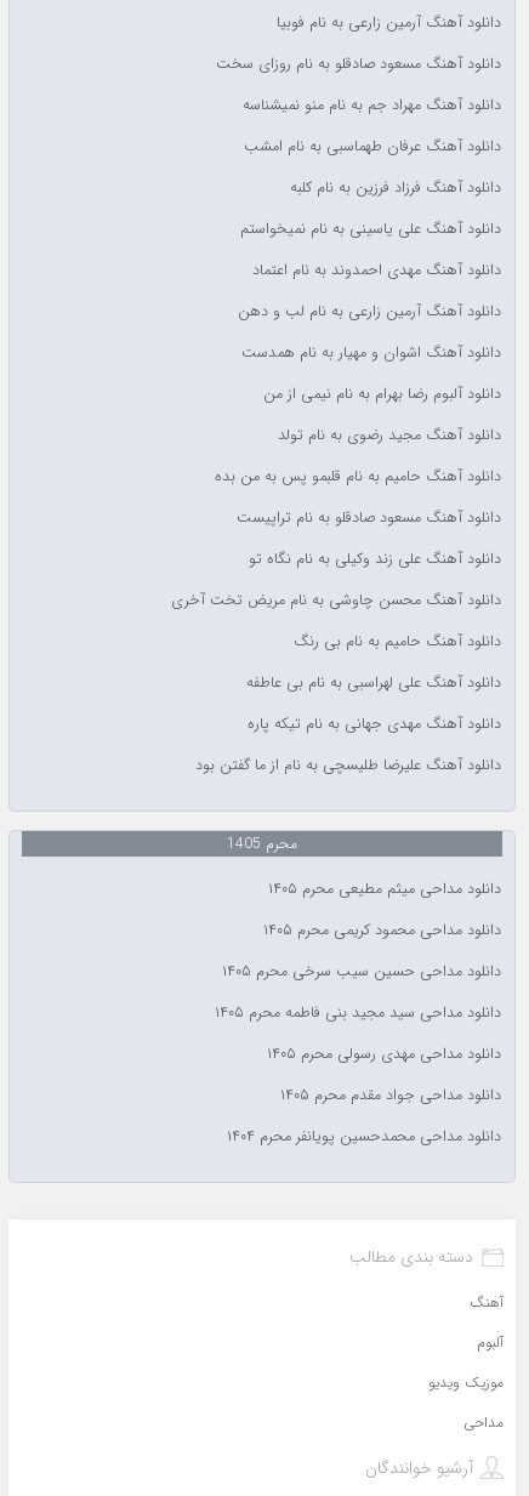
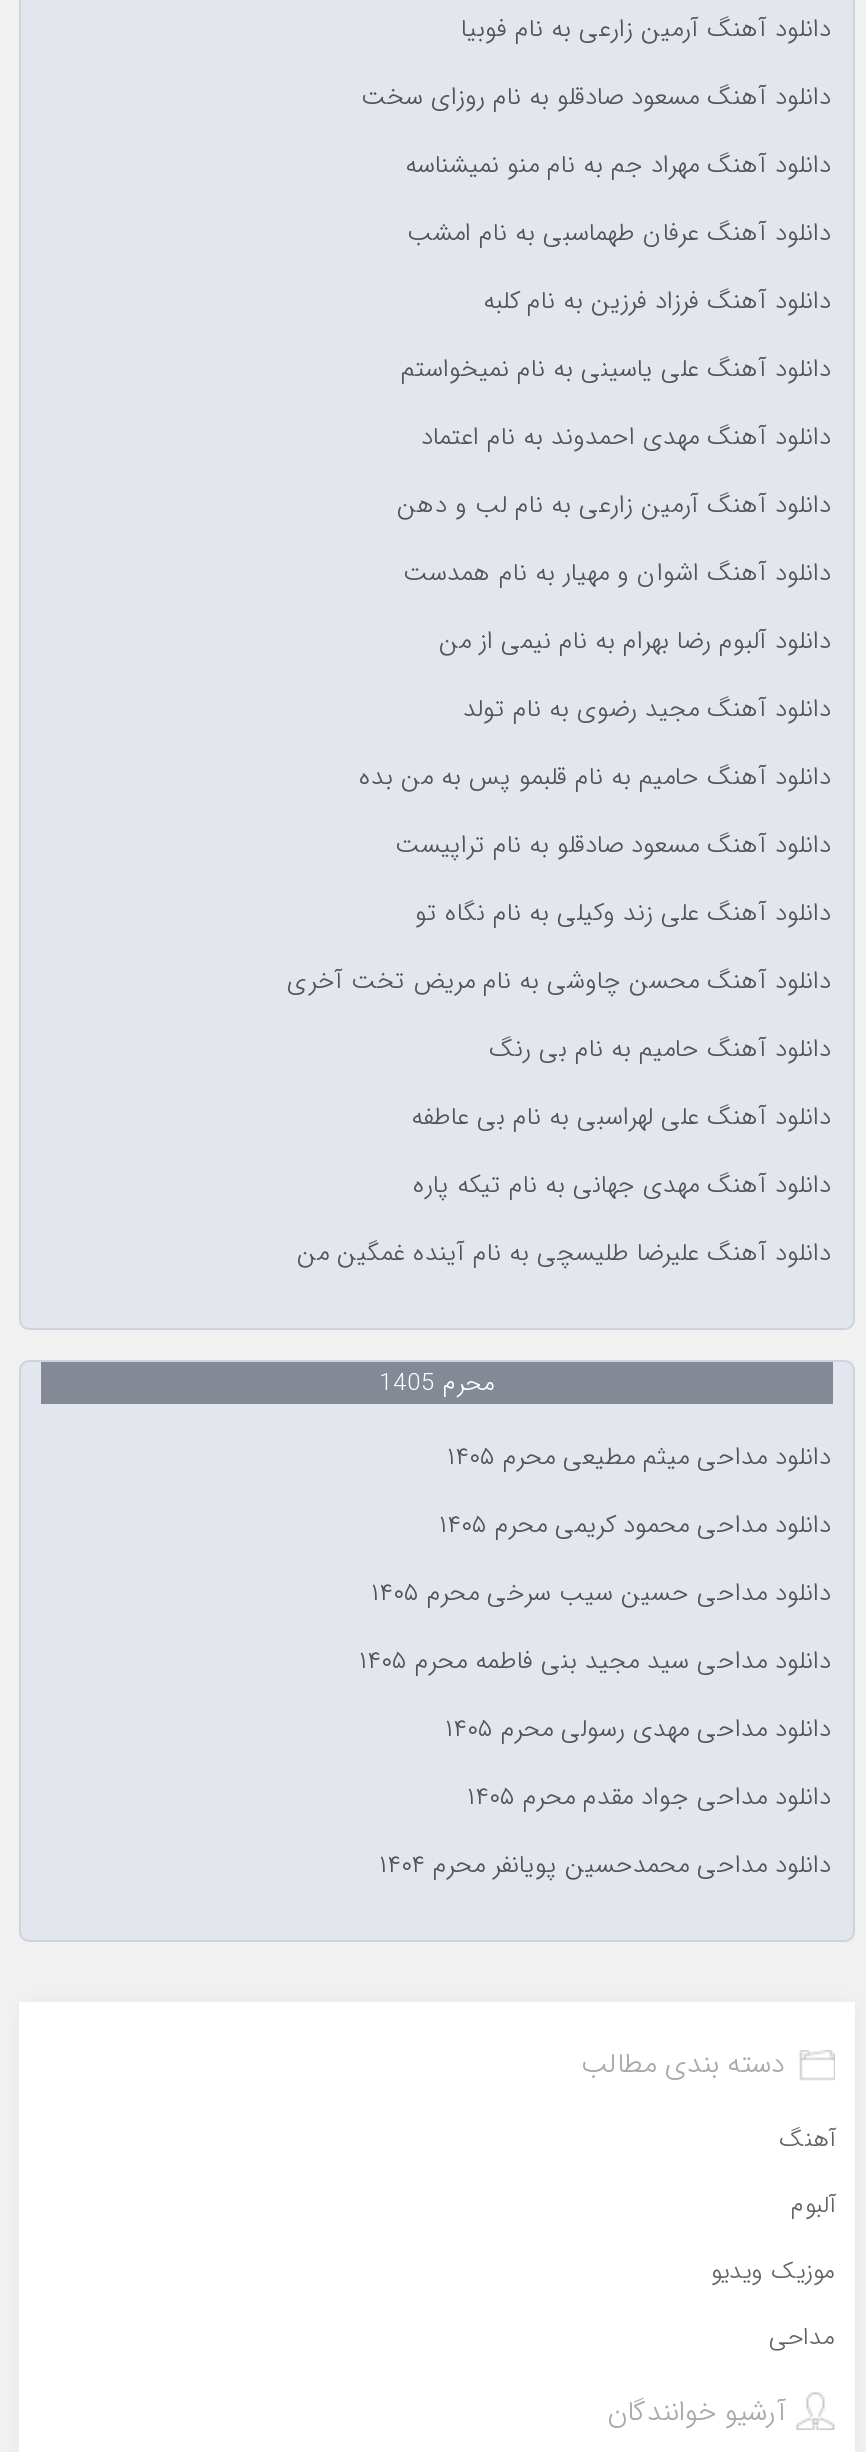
[195,753,501,777] دانلود آهنگ علیرضا طلیسچی به نام از ما گفتن بود -> [297,1234,831,1274] دانلود آهنگ علیرضا طلیسچی به نام آینده غمگین من

